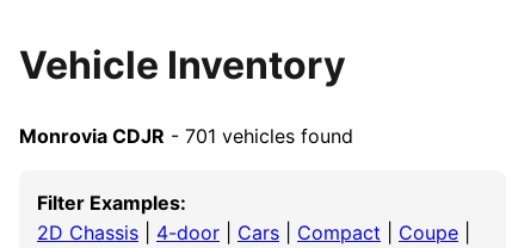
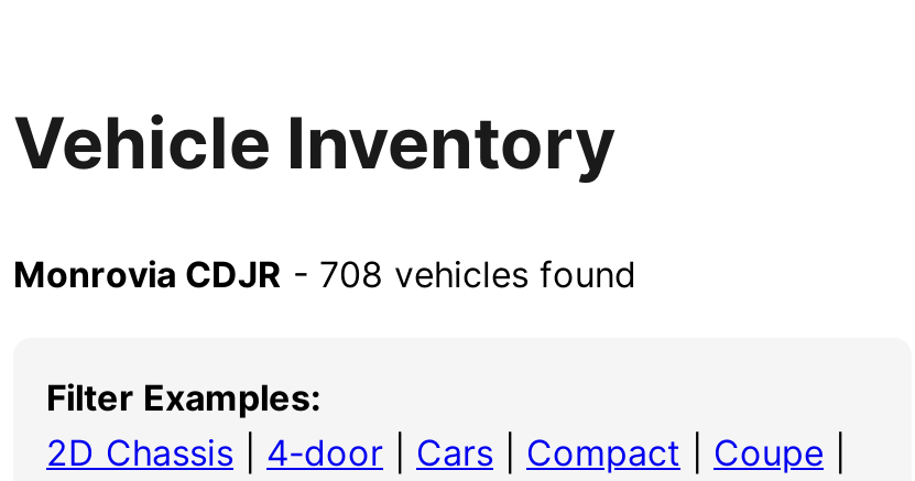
[19,124,353,148] Monrovia CDJR - 701 vehicles found -> [13,252,636,296] Monrovia CDJR - 708 vehicles found

